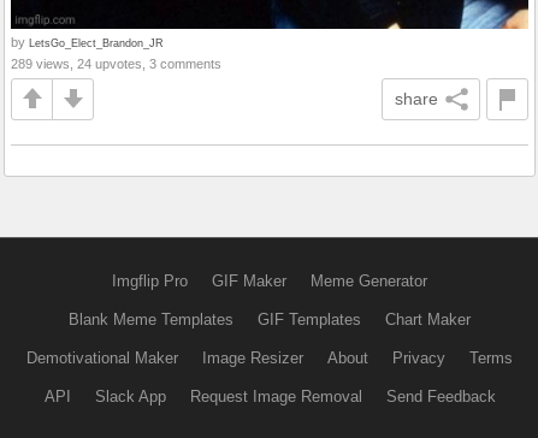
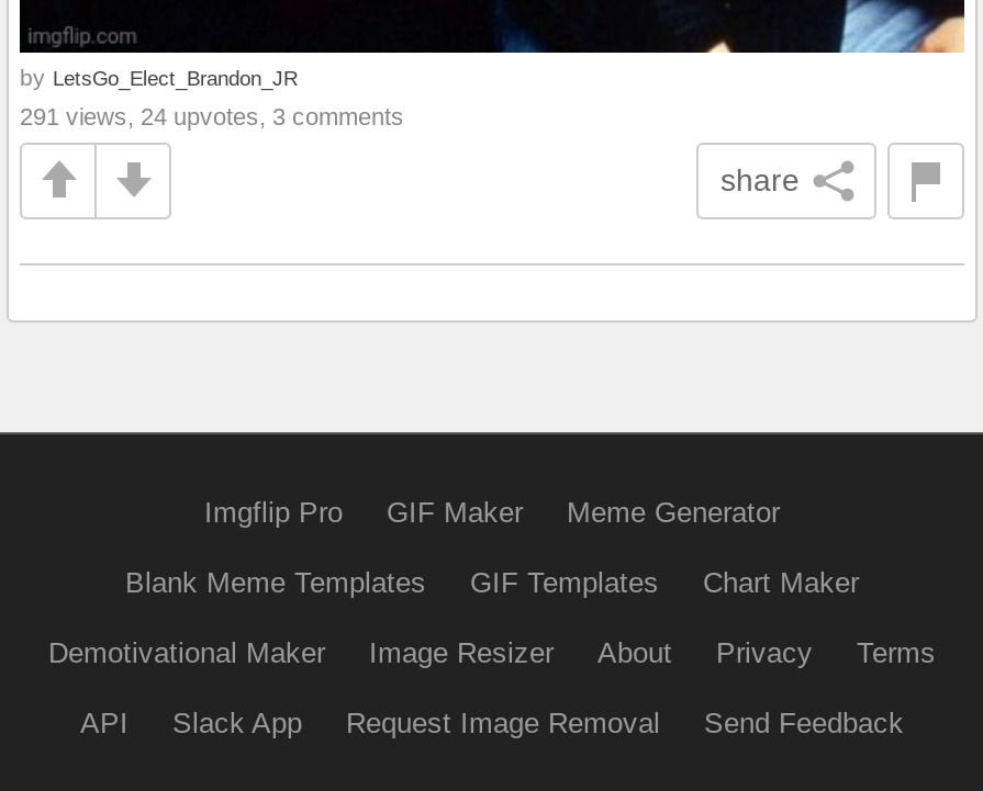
[11,56,221,70] 289 views, 24 upvotes, 3 comments -> [20,102,404,128] 291 views, 24 upvotes, 3 comments

